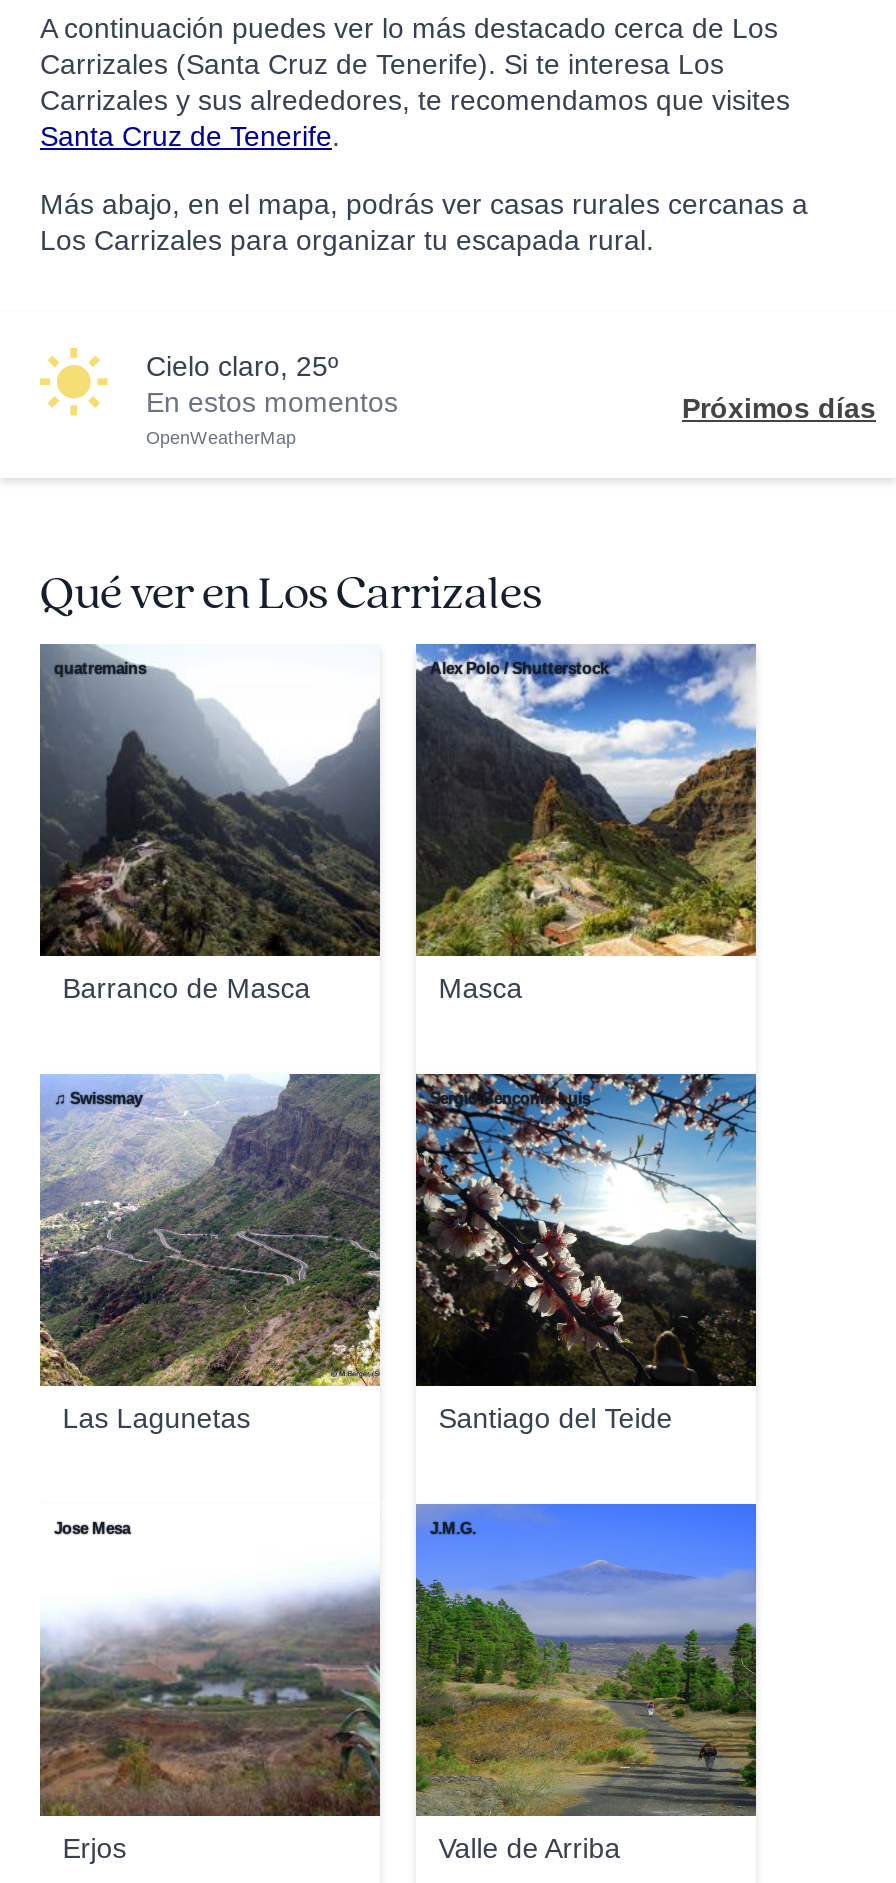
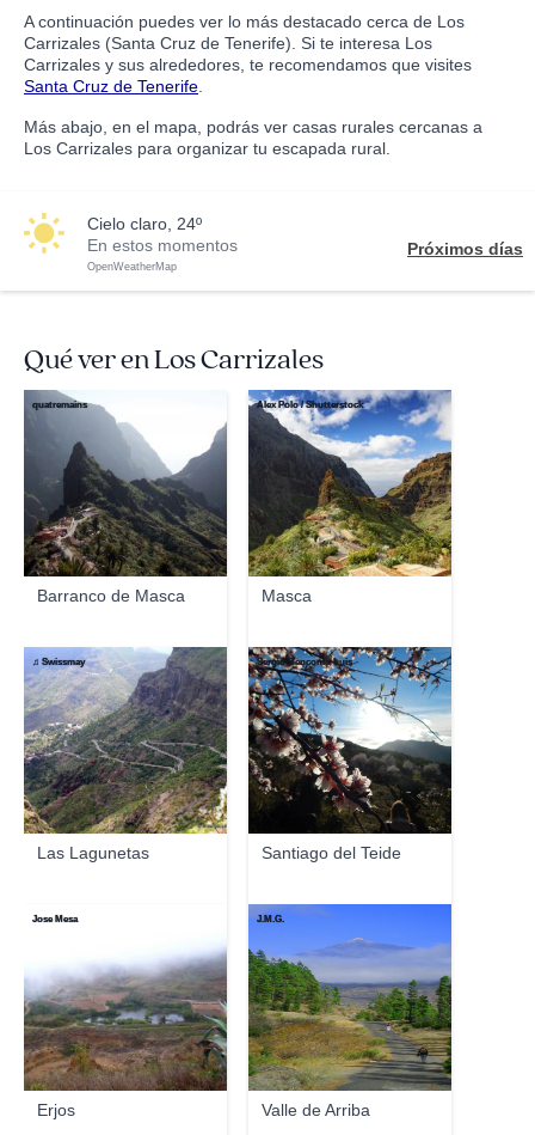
[166,350,338,382] cielo claro, 25º -> [99,214,202,233] cielo claro, 24º

